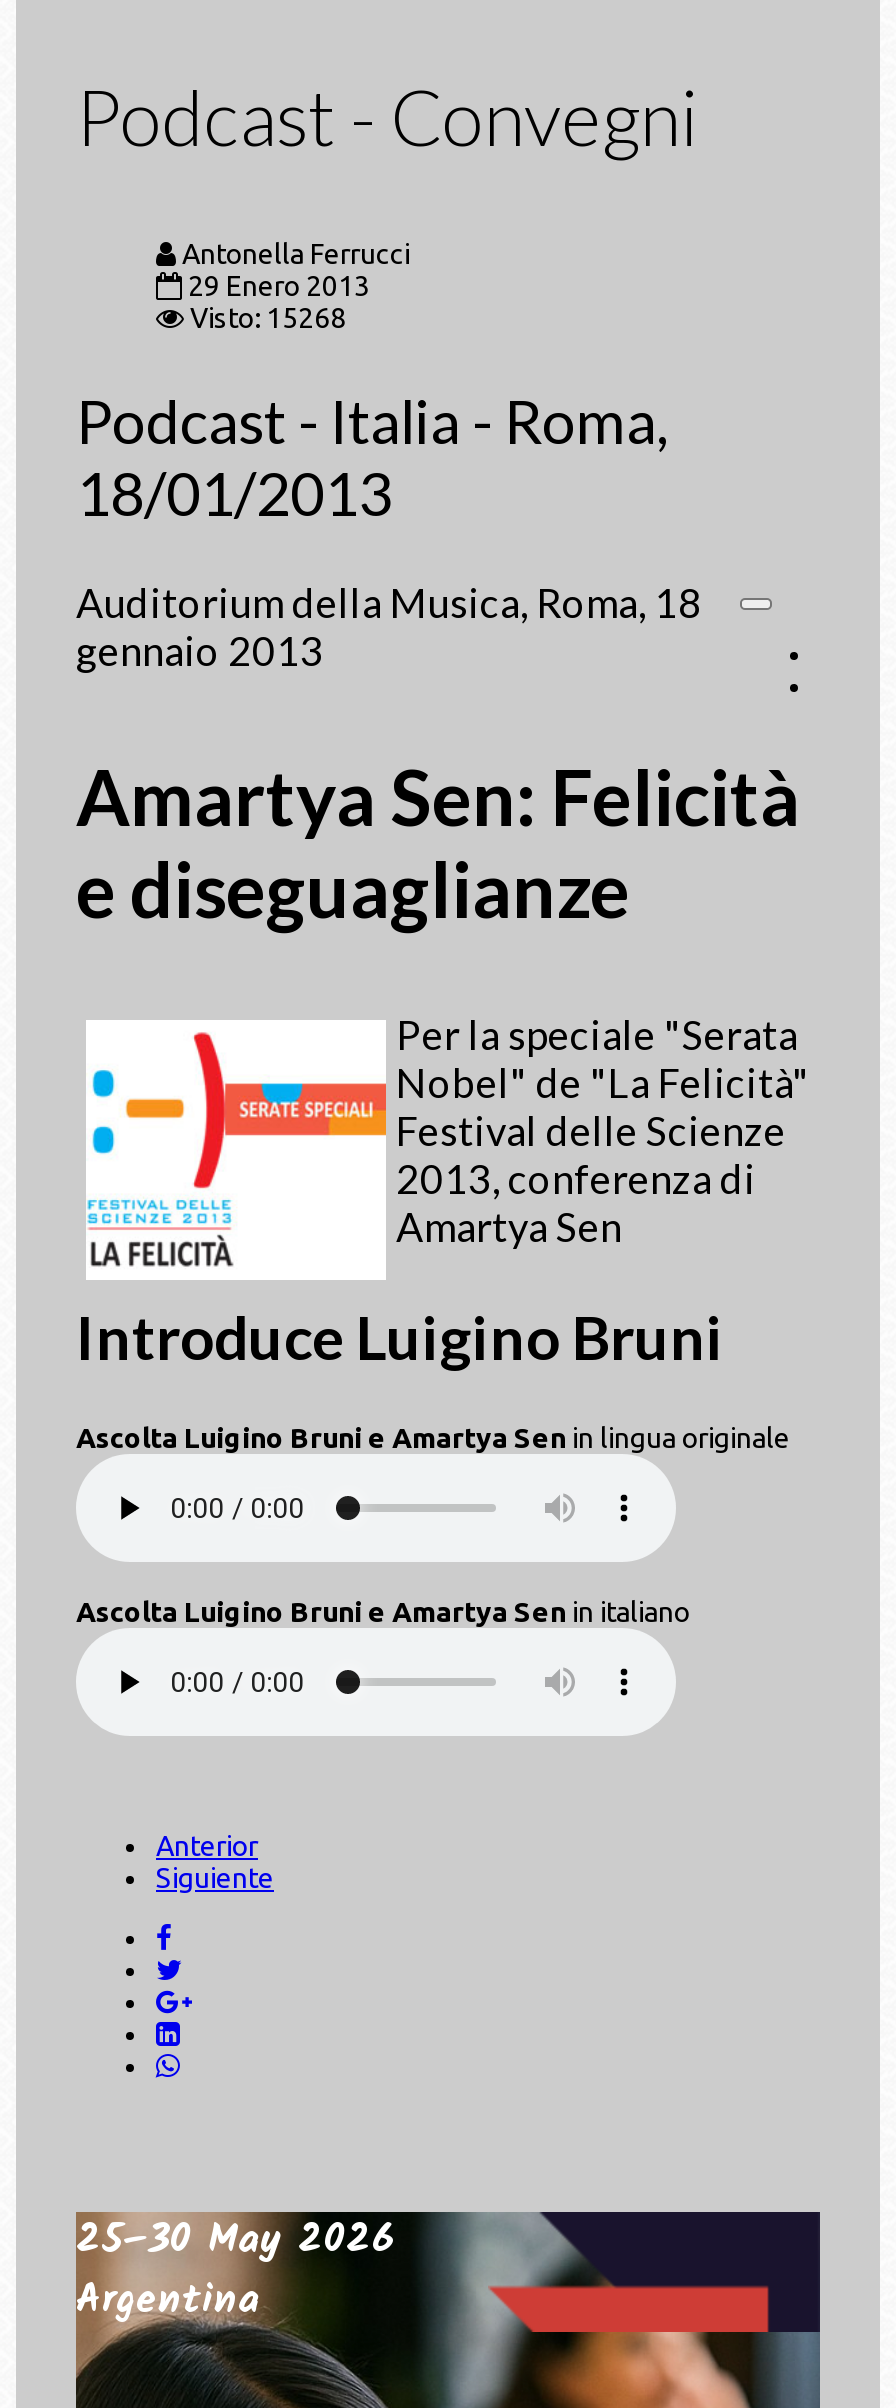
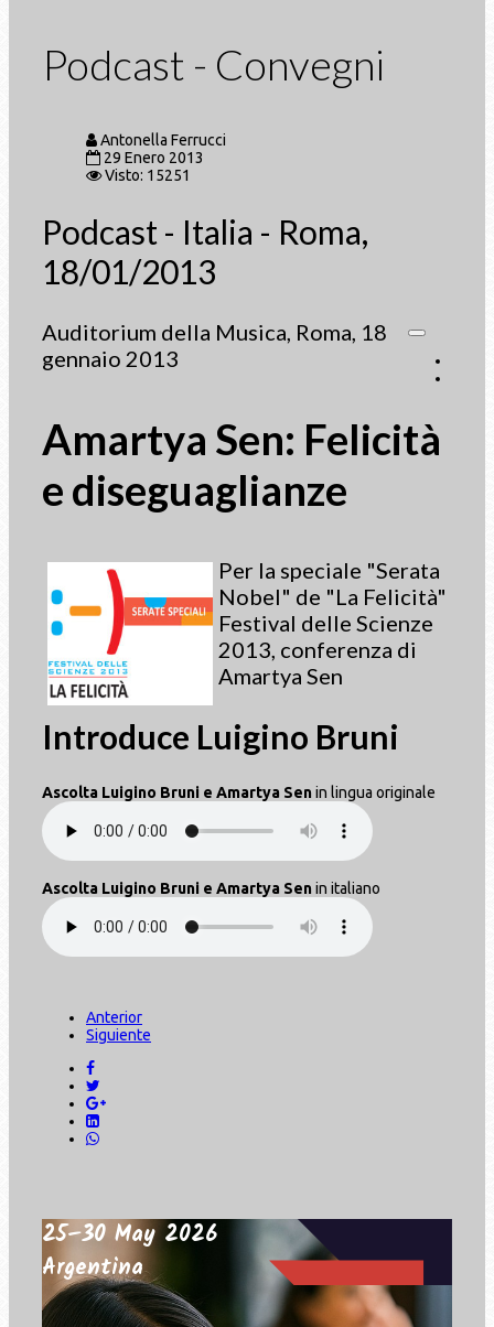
[190,302,346,334] Visto: 15268 -> [105,166,191,184] Visto: 15251

